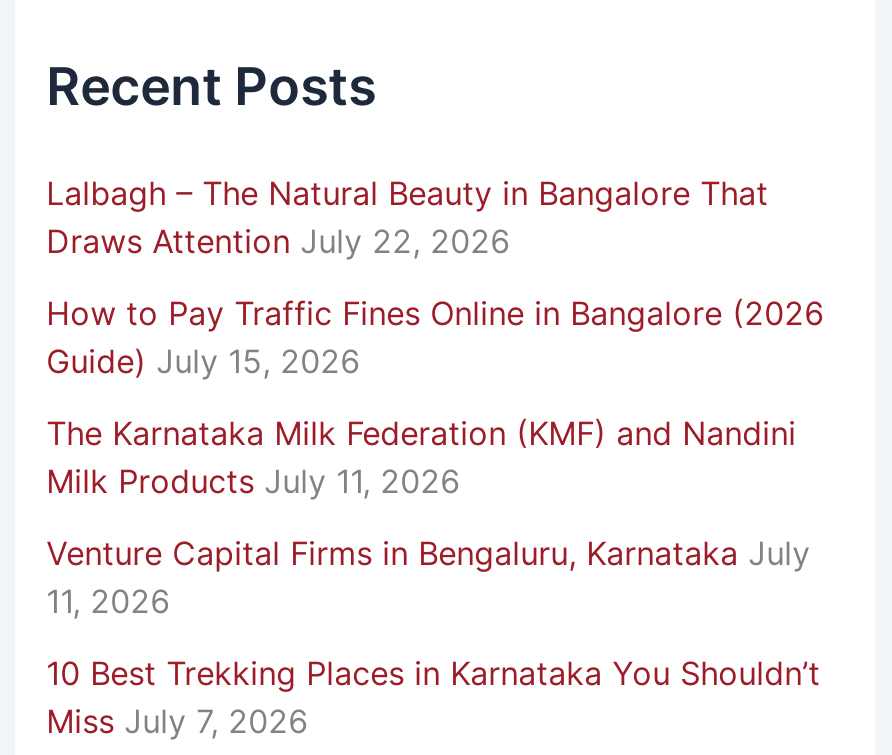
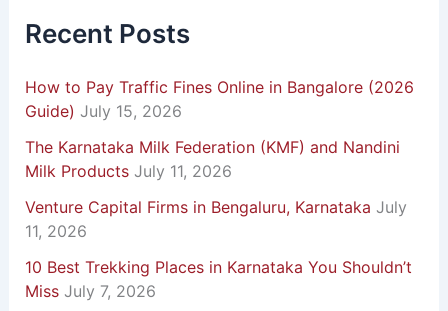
[46,172,768,260] Lalbagh – The Natural Beauty in Bangalore That | Draws Attention July 22, 2026 -> none

